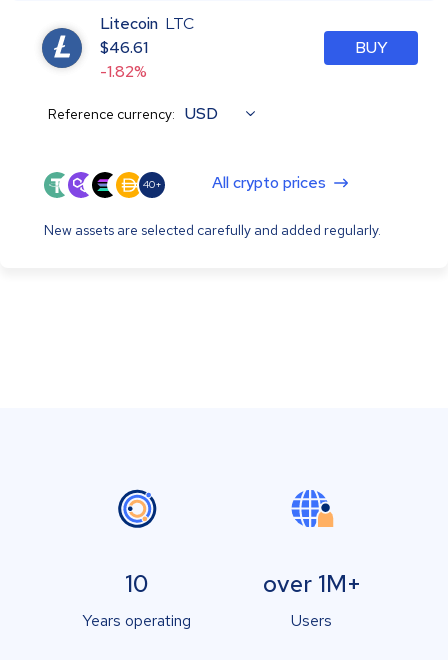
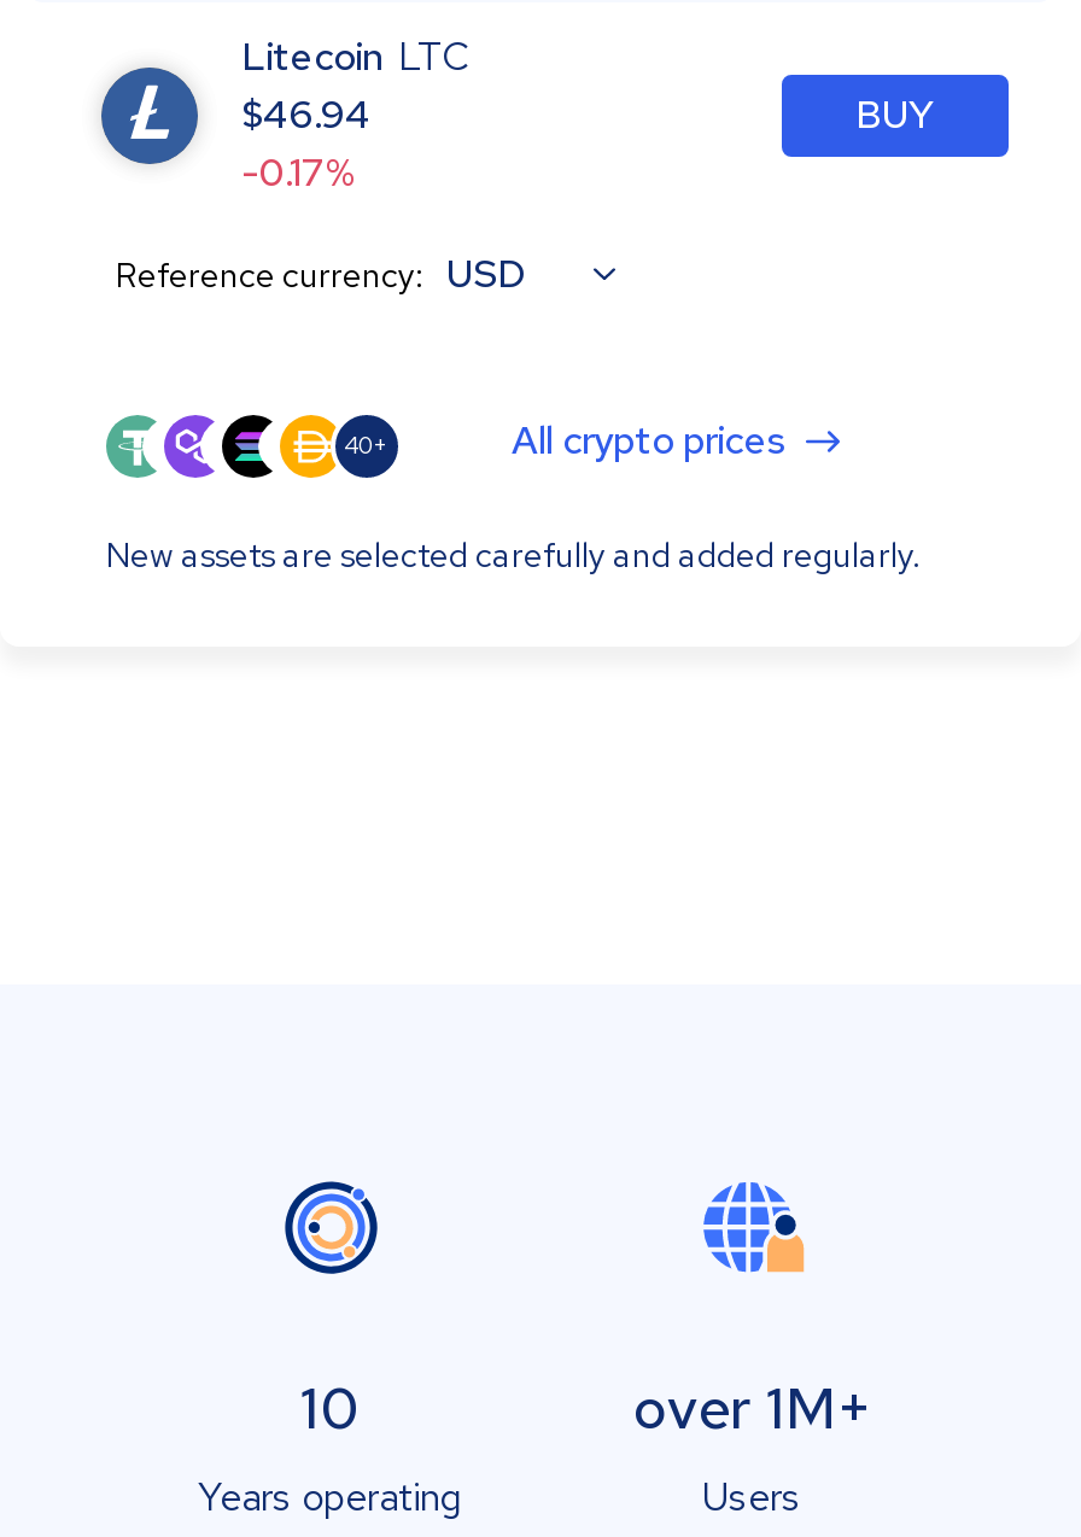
[100,37,148,58] $46.61 -> [241,89,372,139] $46.94
[100,61,147,82] -1.82% -> [241,147,357,197] -0.17%

